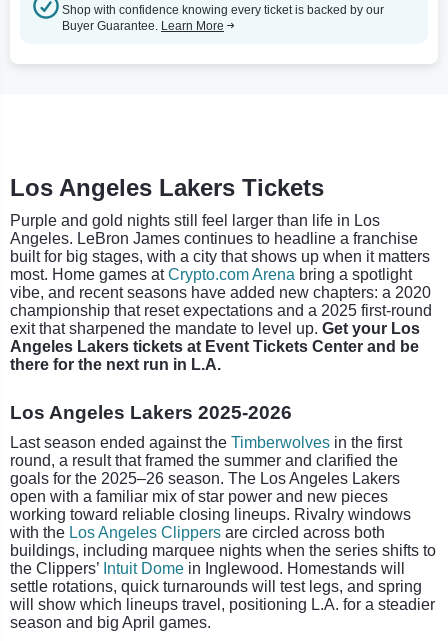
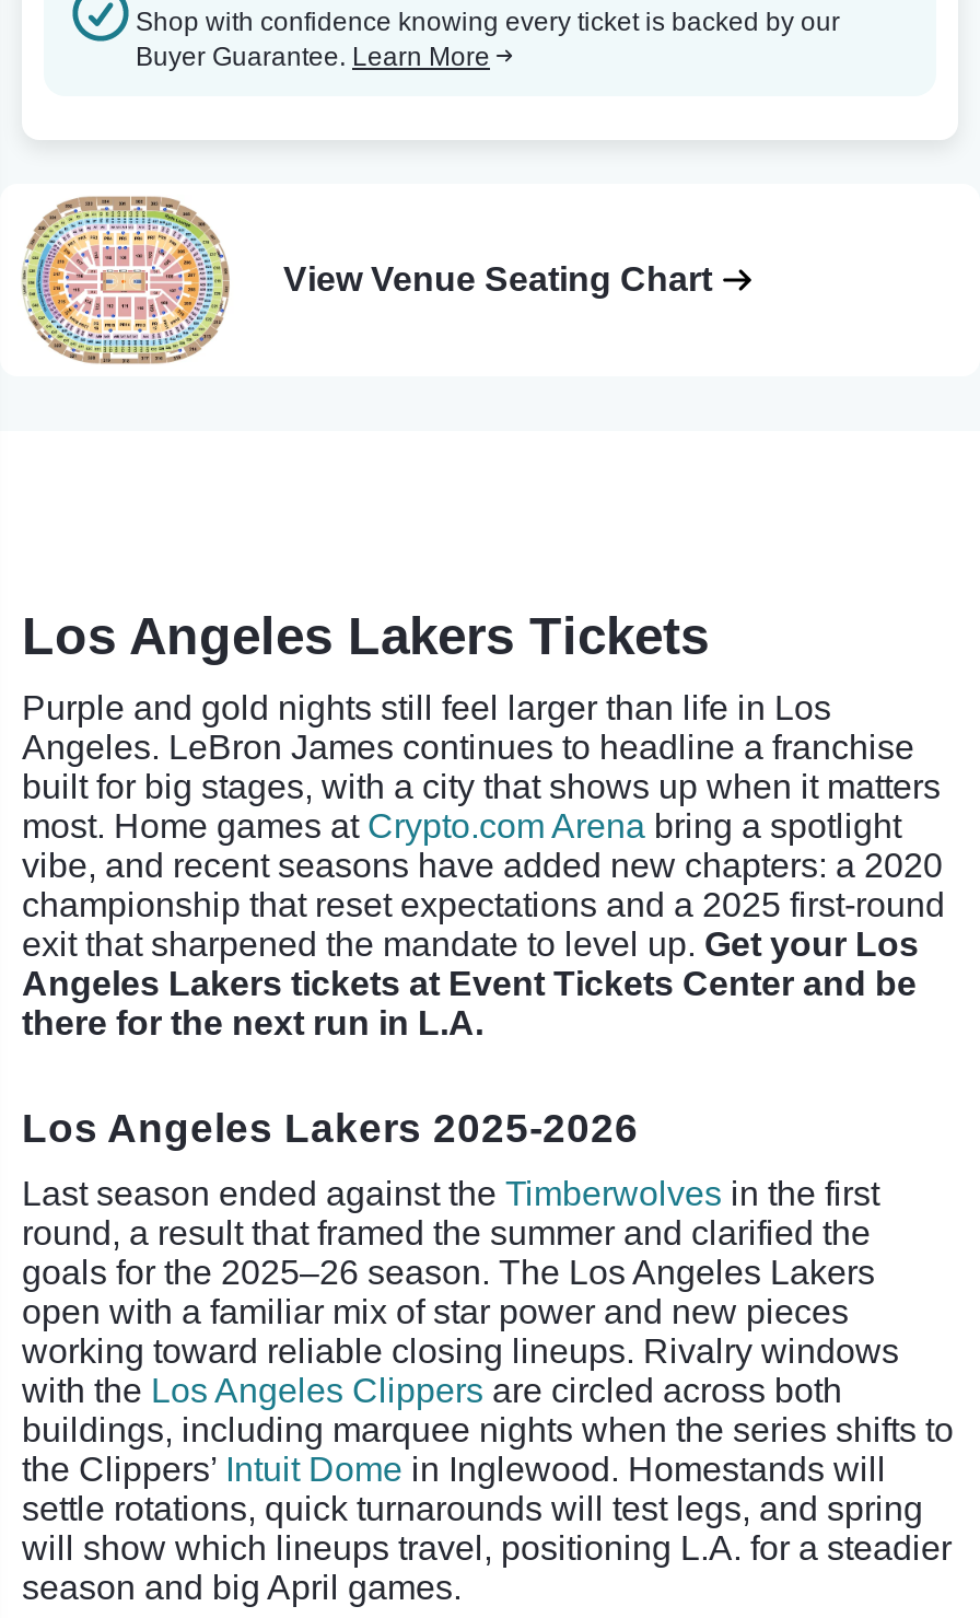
none -> [20,195,712,365] [image] | View Venue Seating Chart

